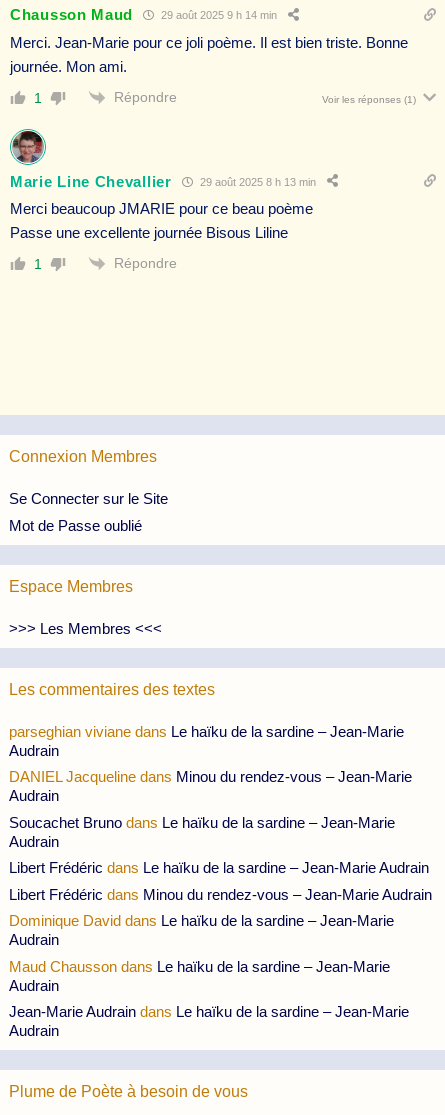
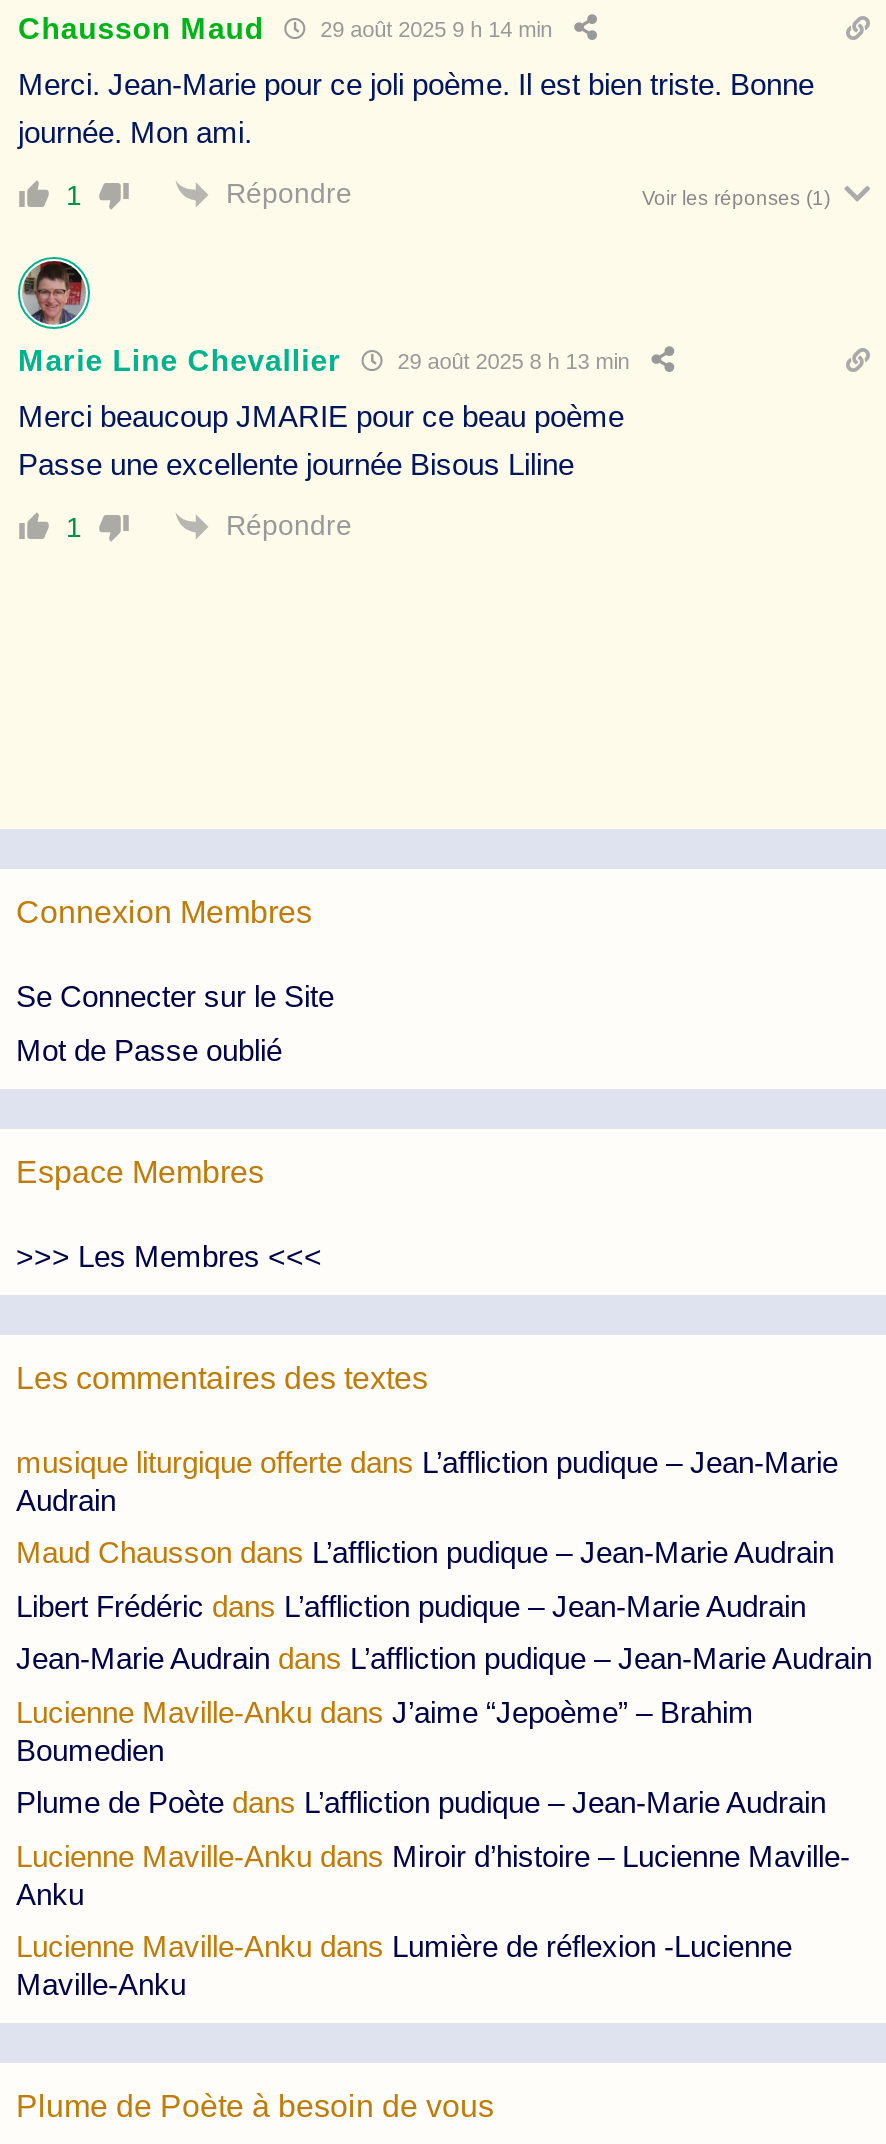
[9,723,404,740] parseghian viviane dans Le haïku de la sardine – Jean-Marie -> [16,1445,838,1479] musique liturgique offerte dans L’affliction pudique – Jean-Marie
[9,768,412,804] DANIEL Jacqueline dans Minou du rendez-vous – Jean-Marie | Audrain -> [16,1536,834,1570] Maud Chausson dans L’affliction pudique – Jean-Marie Audrain
[9,814,395,850] Soucachet Bruno dans Le haïku de la sardine – Jean-Marie | Audrain -> [16,1589,806,1623] Libert Frédéric dans L’affliction pudique – Jean-Marie Audrain
[9,859,429,876] Libert Frédéric dans Le haïku de la sardine – Jean-Marie Audrain -> [16,1642,872,1676] Jean-Marie Audrain dans L’affliction pudique – Jean-Marie Audrain
[9,886,432,903] Libert Frédéric dans Minou du rendez-vous – Jean-Marie Audrain -> [16,1695,754,1767] Lucienne Maville-Anku dans J’aime “Jepoème” – Brahim | Boumedien
[9,912,394,948] Dominique David dans Le haïku de la sardine – Jean-Marie | Audrain -> [16,1786,826,1820] Plume de Poète dans L’affliction pudique – Jean-Marie Audrain
[9,958,390,994] Maud Chausson dans Le haïku de la sardine – Jean-Marie | Audrain -> [16,1839,850,1911] Lucienne Maville-Anku dans Miroir d’histoire – Lucienne Maville- | Anku
[9,1003,409,1039] Jean-Marie Audrain dans Le haïku de la sardine – Jean-Marie | Audrain -> [16,1930,792,2002] Lucienne Maville-Anku dans Lumière de réflexion -Lucienne | Maville-Anku

